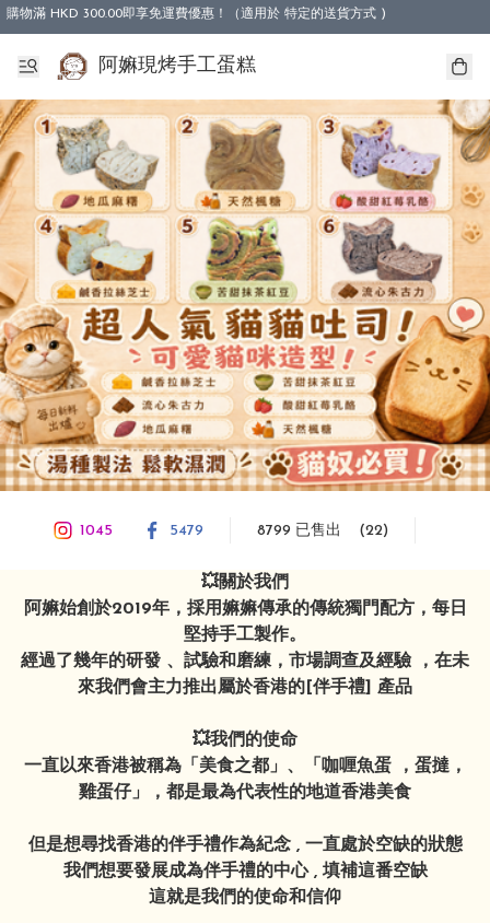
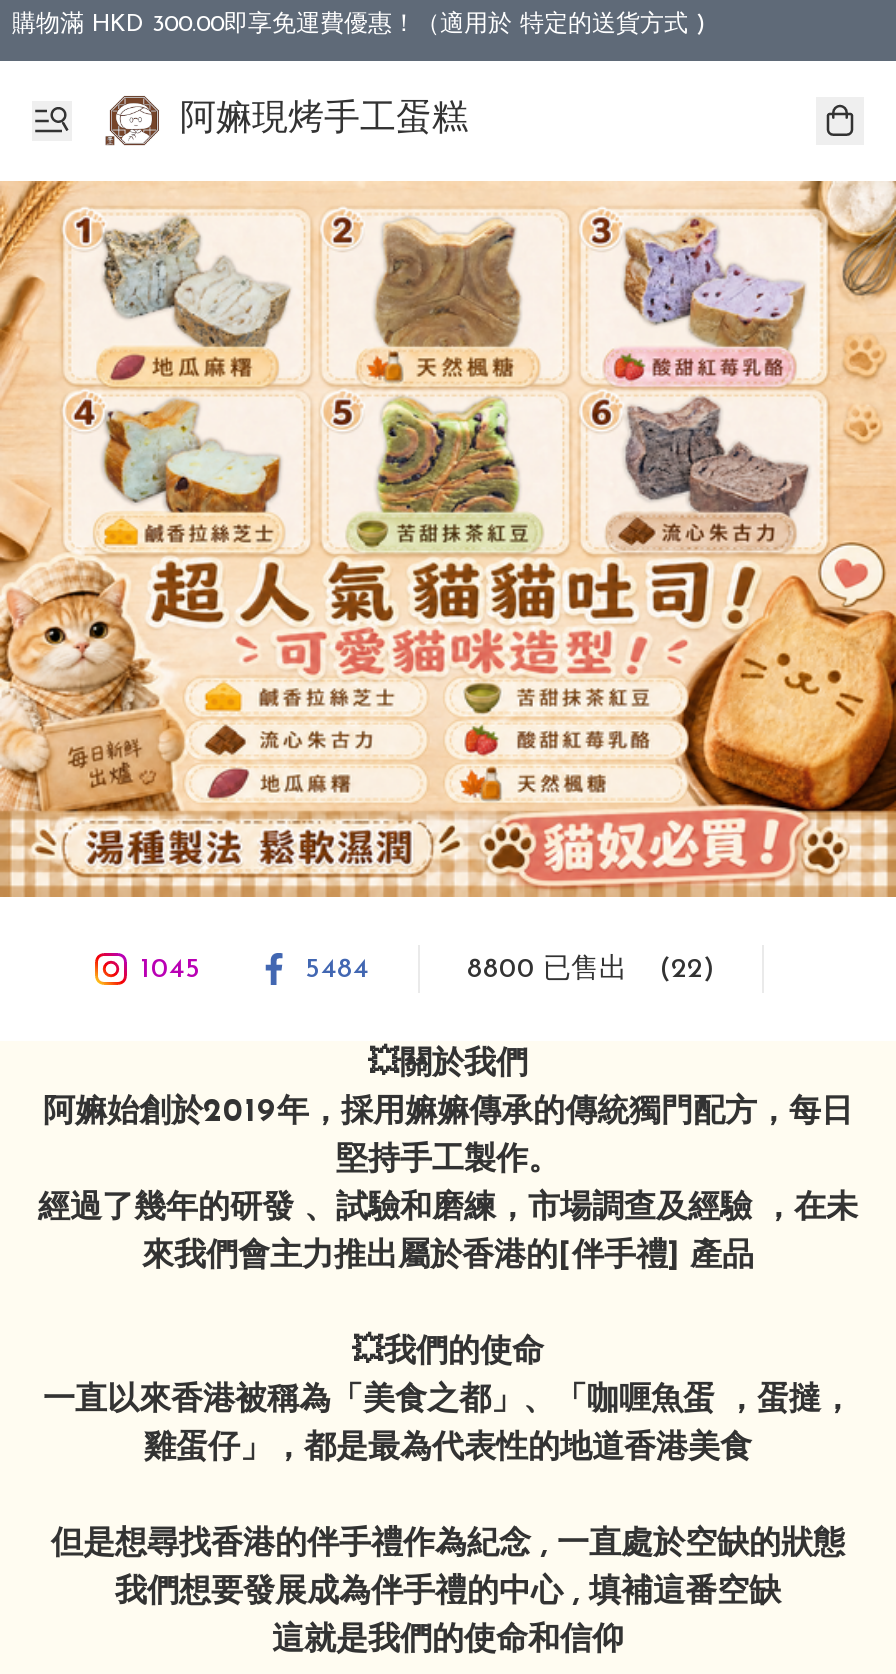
[169,522,203,539] 5479 -> [305,955,369,985] 5484
[256,522,388,539] 8799 已售出 (22) -> [467,955,713,985] 8800 已售出 (22)

